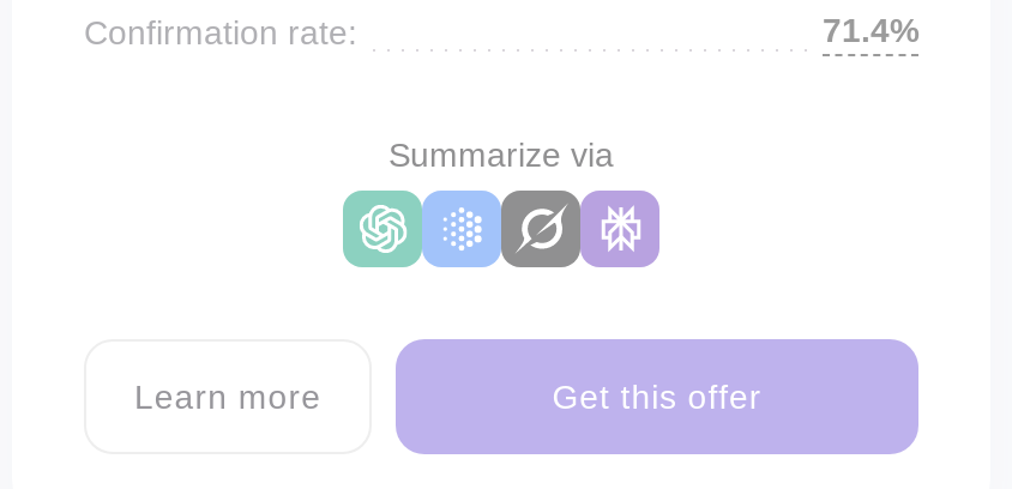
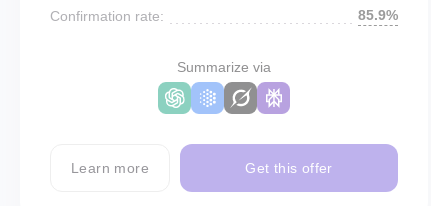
[823,11,918,49] 71.4% -> [358,7,398,23] 85.9%

